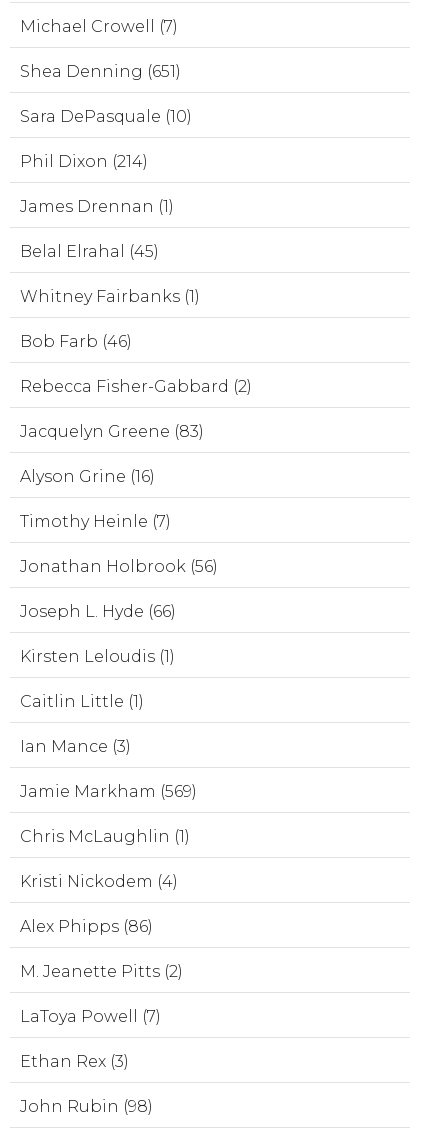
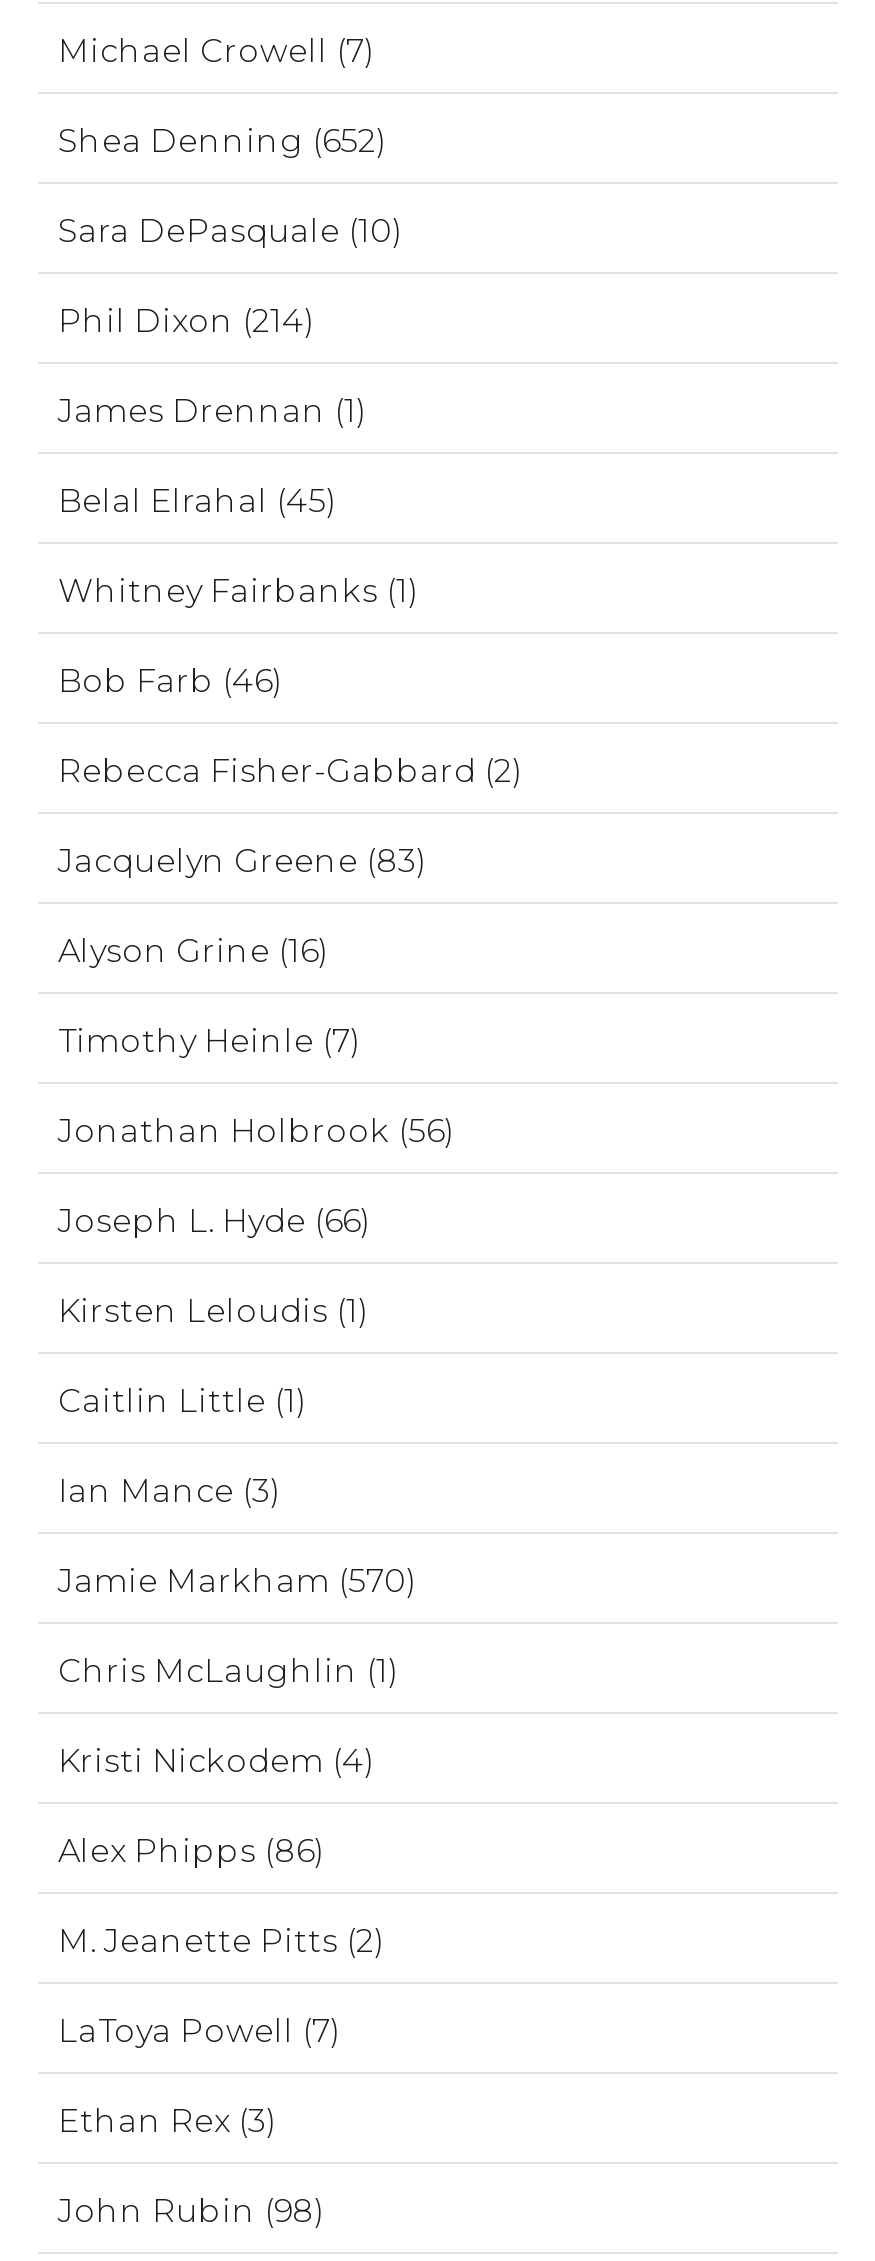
[20,62,181,81] Shea Denning (651) -> [58,122,386,160] Shea Denning (652)
[20,782,197,801] Jamie Markham (569) -> [58,1562,416,1600] Jamie Markham (570)

